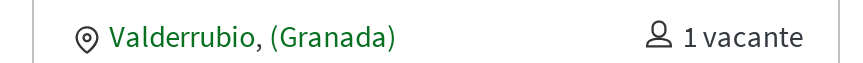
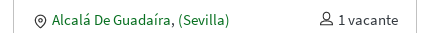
[109,16,397,54] Valderrubio, (Granada) -> [52,10,230,29] Alcalá De Guadaíra, (Sevilla)

